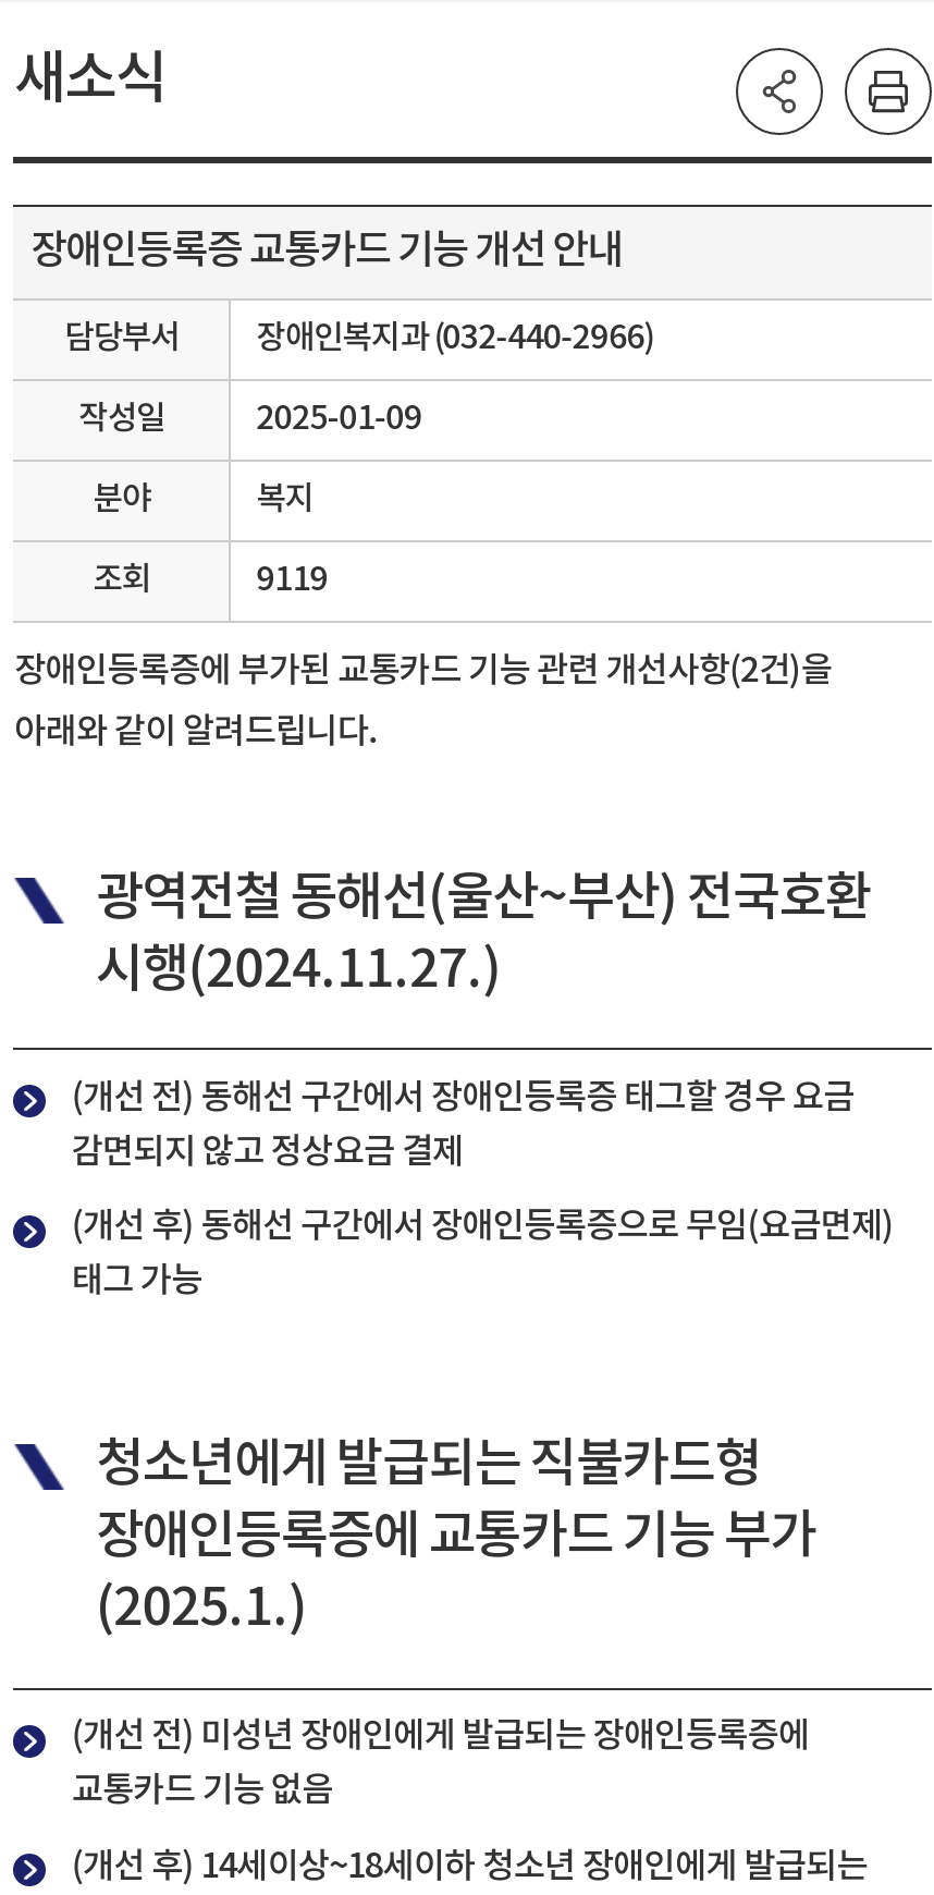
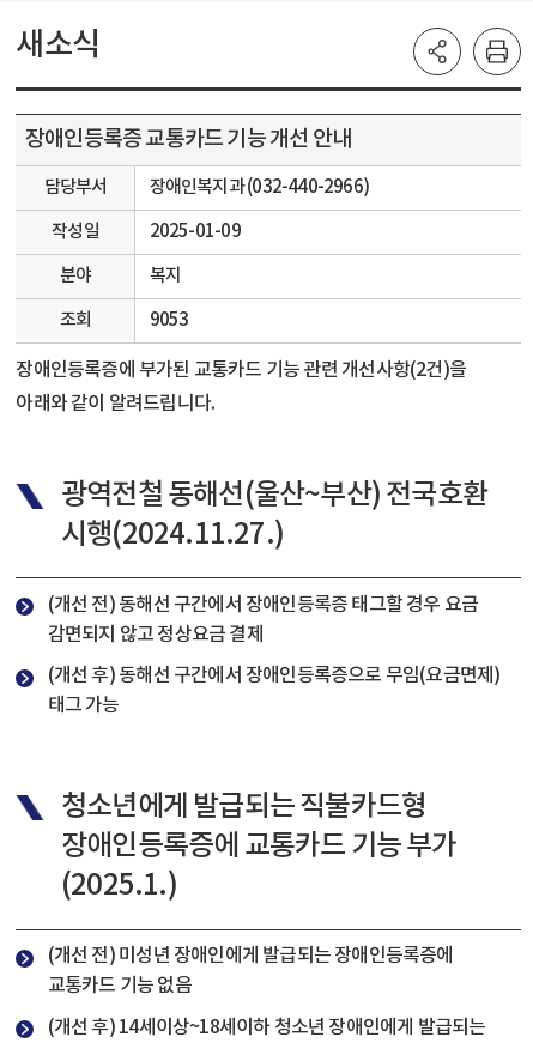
[256,562,328,599] 9119 -> [149,310,189,330] 9053

